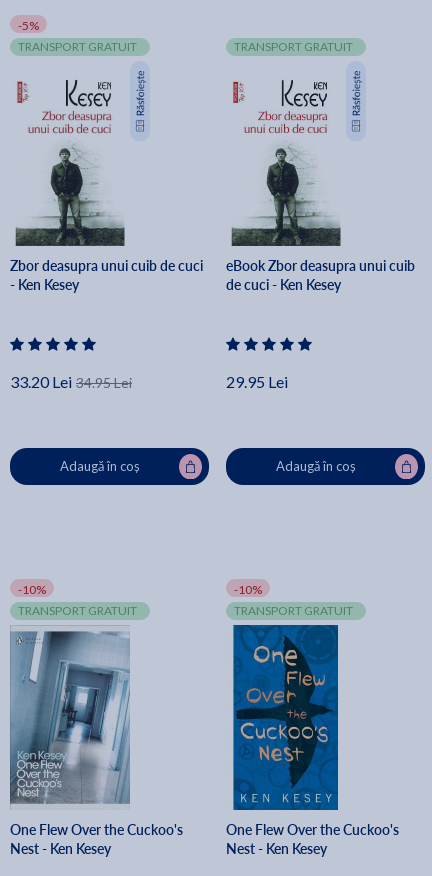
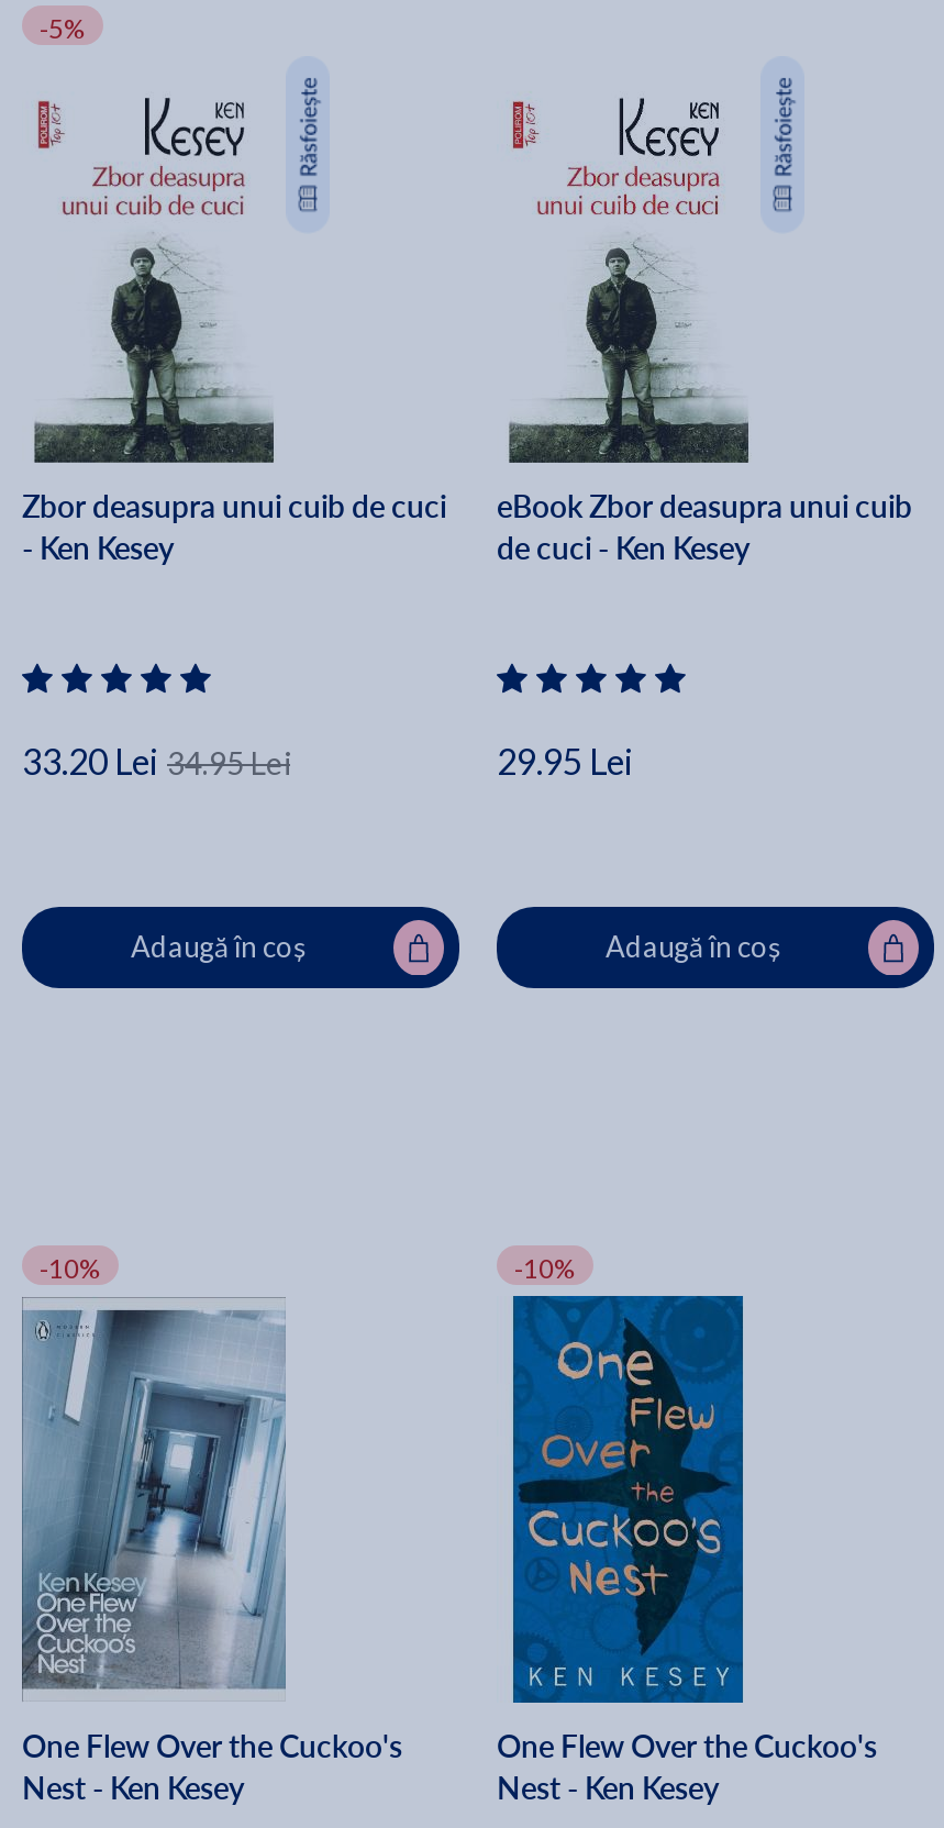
[18,39,137,54] TRANSPORT GRATUIT -> none
[234,39,353,54] TRANSPORT GRATUIT -> none
[18,603,137,618] TRANSPORT GRATUIT -> none
[234,603,353,618] TRANSPORT GRATUIT -> none

